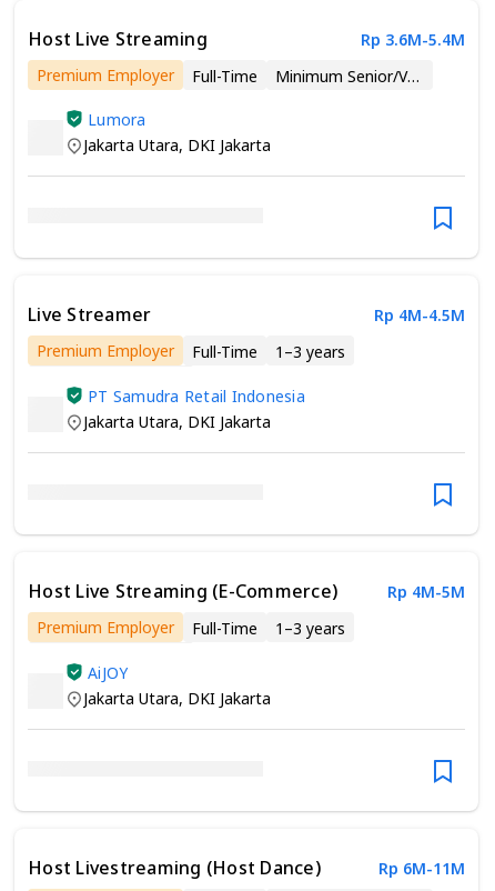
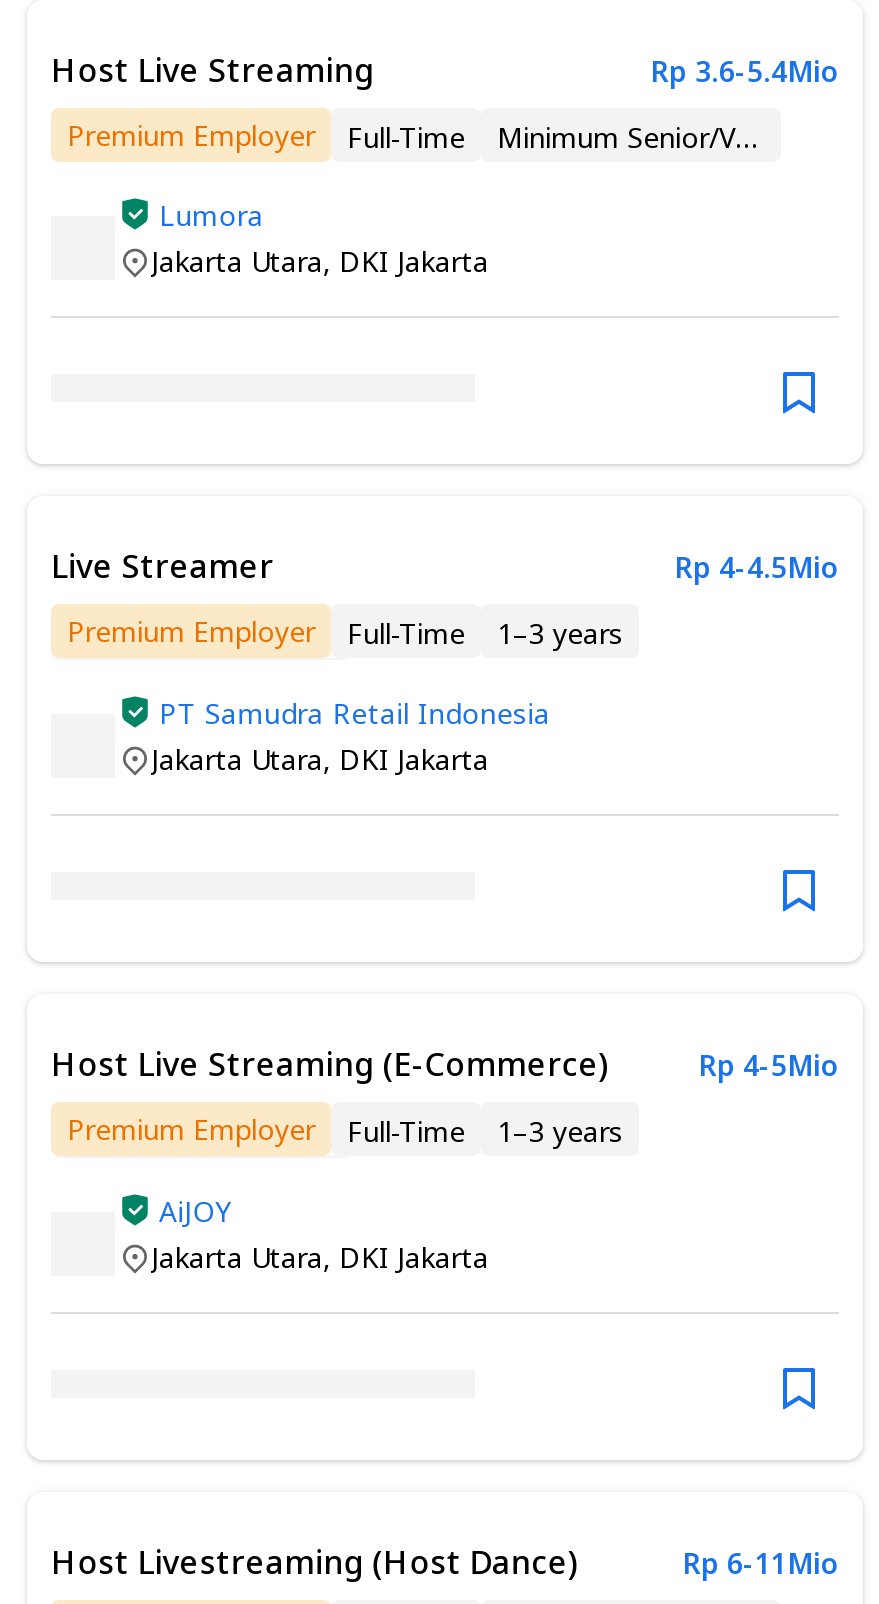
[361,29,465,50] Rp 3.6M-5.4M -> [651,51,839,89] Rp 3.6-5.4Mio
[374,304,465,325] Rp 4M-4.5M -> [675,547,839,585] Rp 4-4.5Mio
[387,581,465,602] Rp 4M-5M -> [699,1045,839,1083] Rp 4-5Mio
[378,857,465,878] Rp 6M-11M -> [683,1543,839,1581] Rp 6-11Mio

